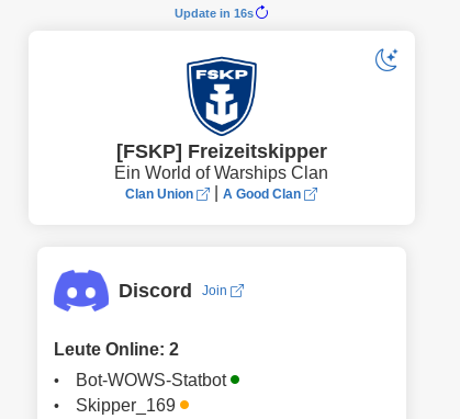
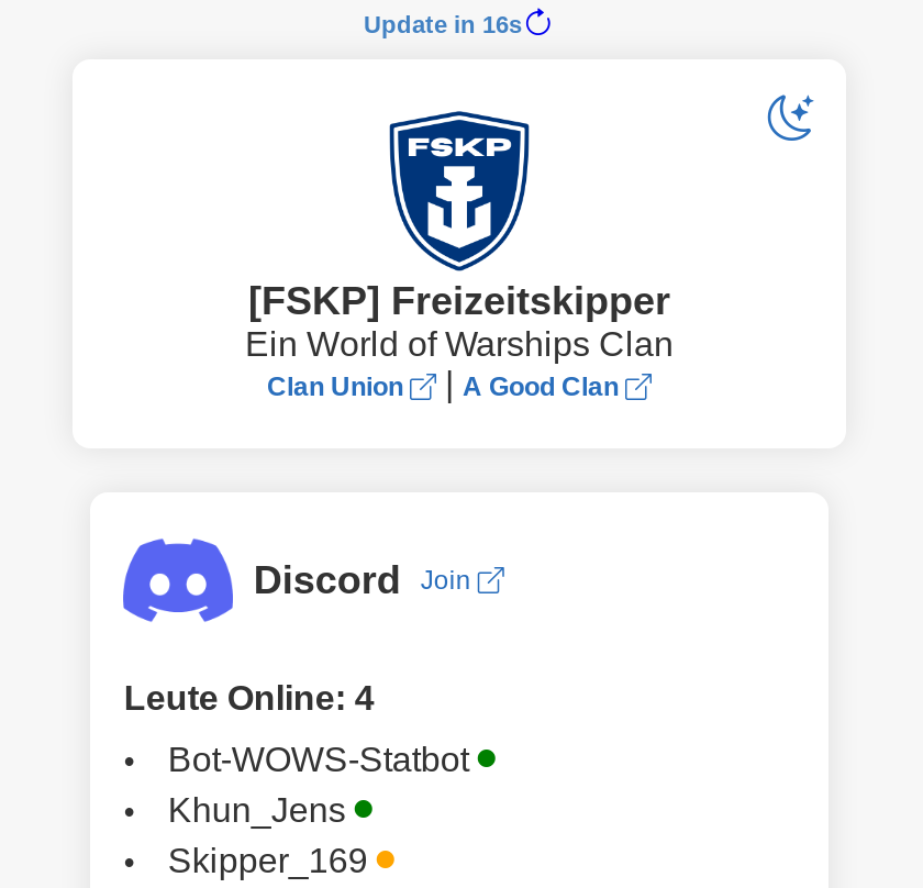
[54,340,179,359] Leute Online: 2 -> [124,679,374,717] Leute Online: 4
none -> [168,791,346,829] Khun_Jens

